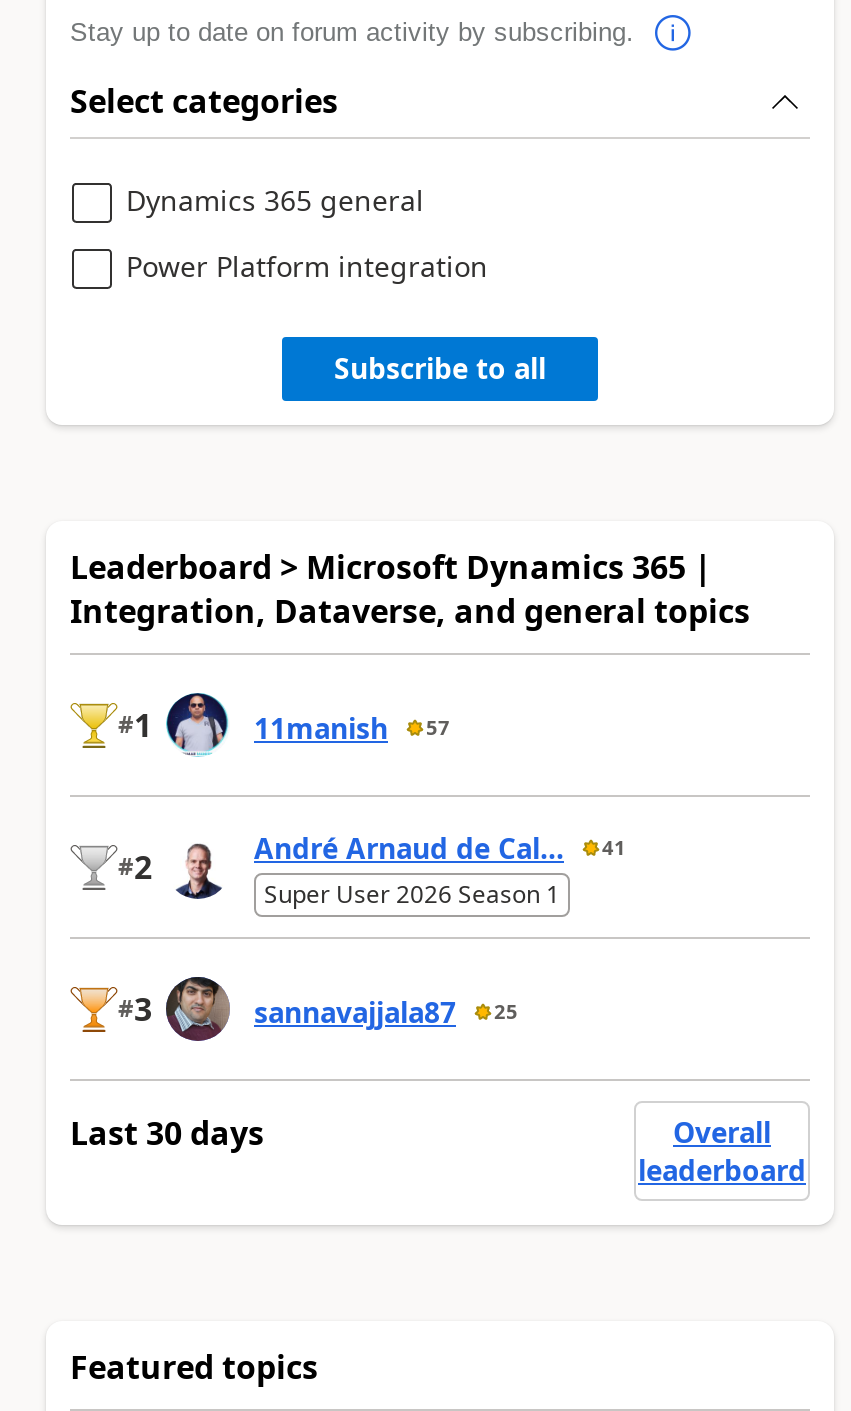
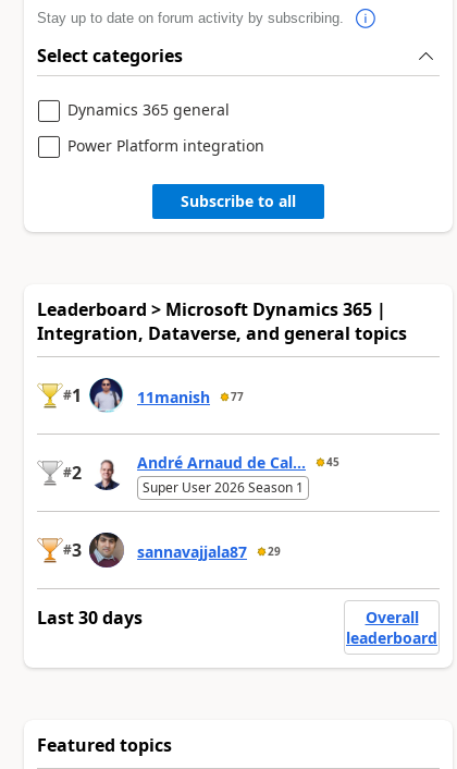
[254,708,450,746] 11manish 57 -> [137,386,244,407] 11manish 77
[254,828,626,866] André Arnaud de Cal... 41 -> [137,452,339,472] André Arnaud de Cal... 45
[254,992,518,1030] sannavajjala87 25 -> [137,541,281,562] sannavajjala87 29

